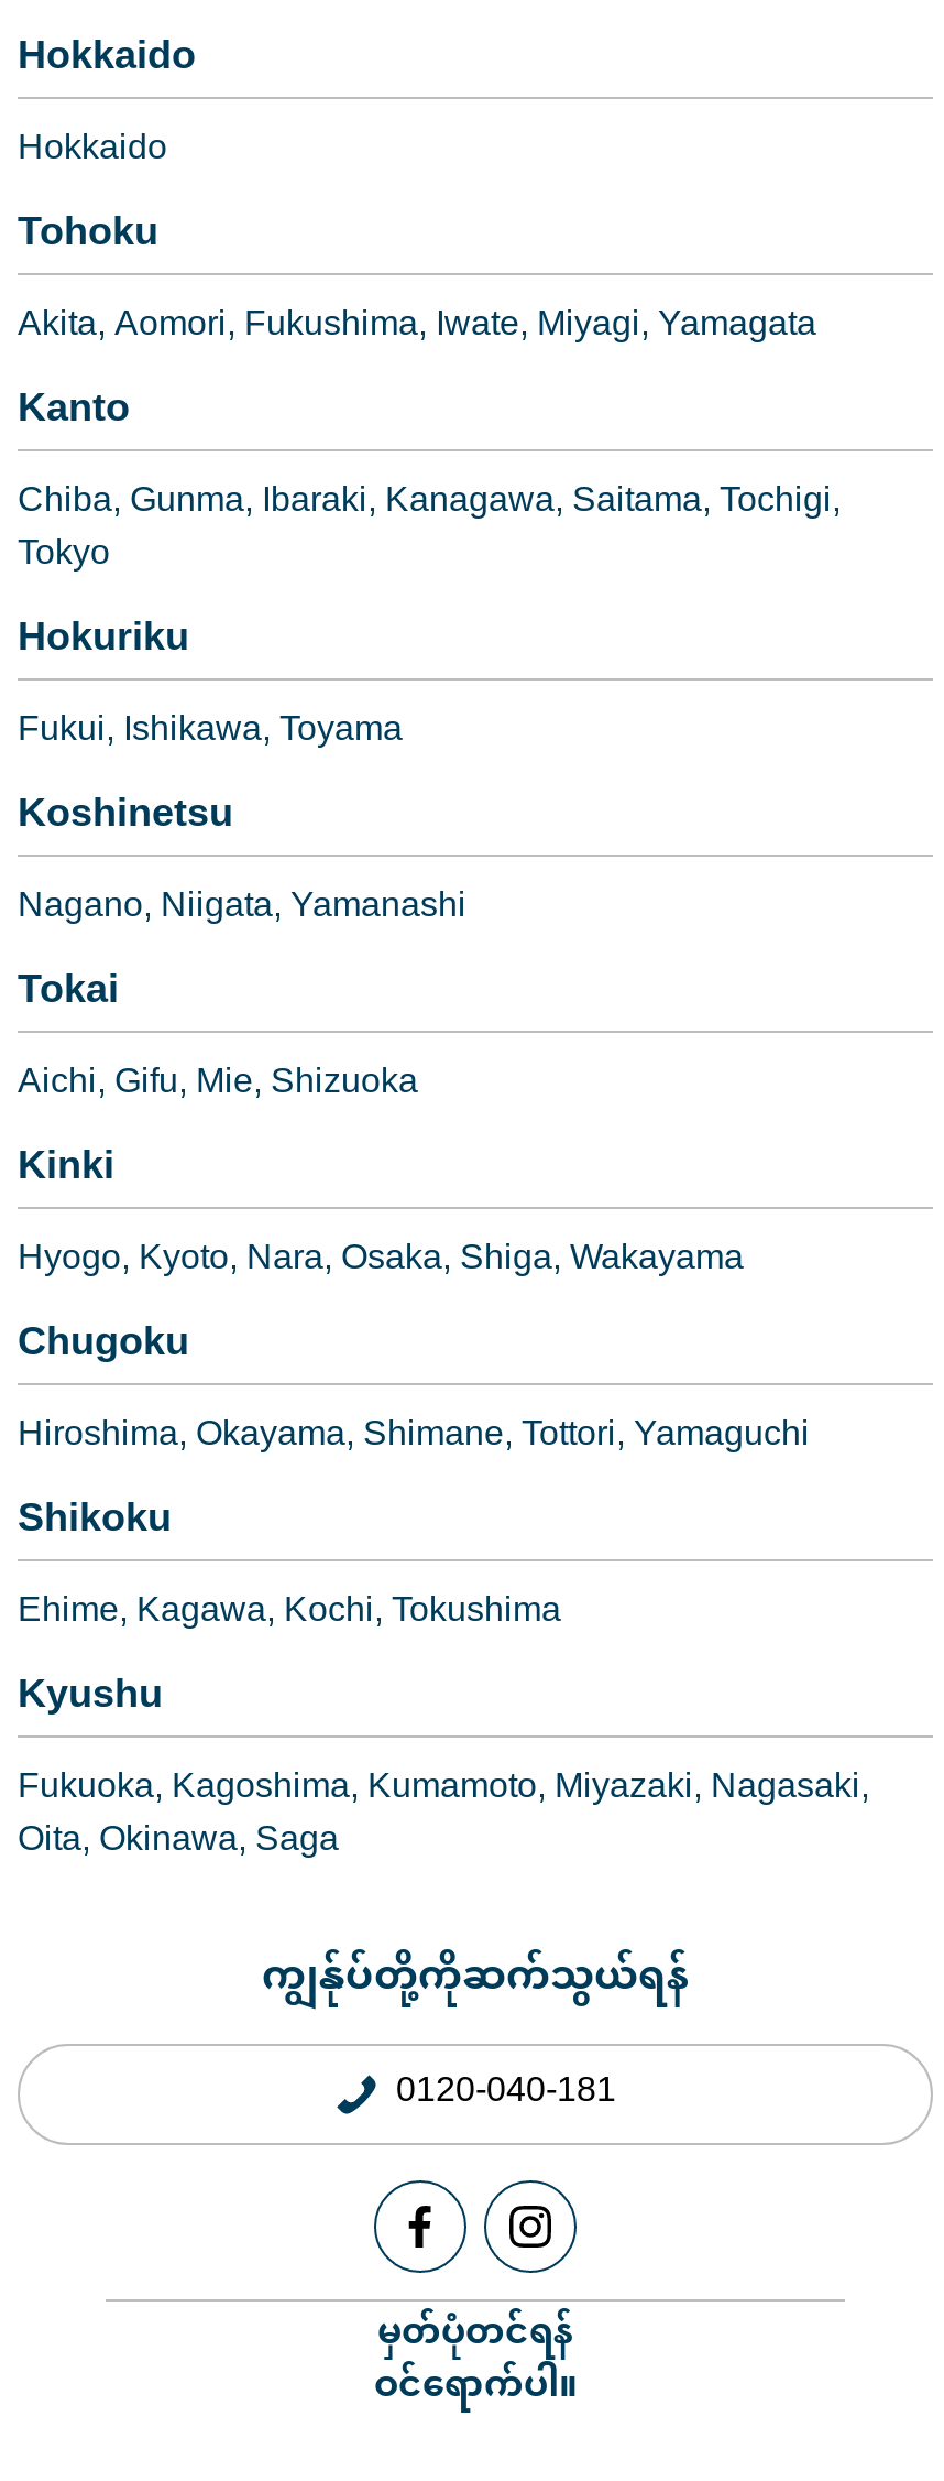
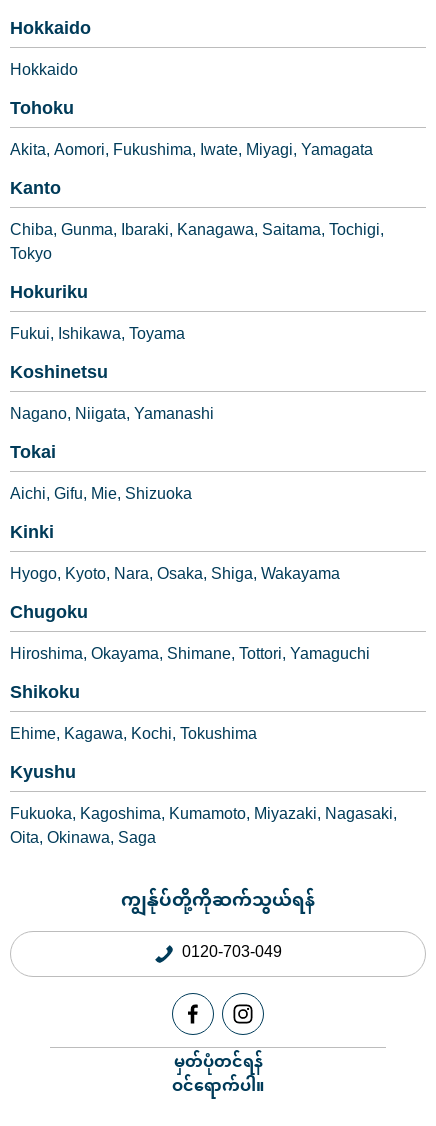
[396,2055,616,2133] 0120-040-181 -> [182,936,282,971] 0120-703-049

